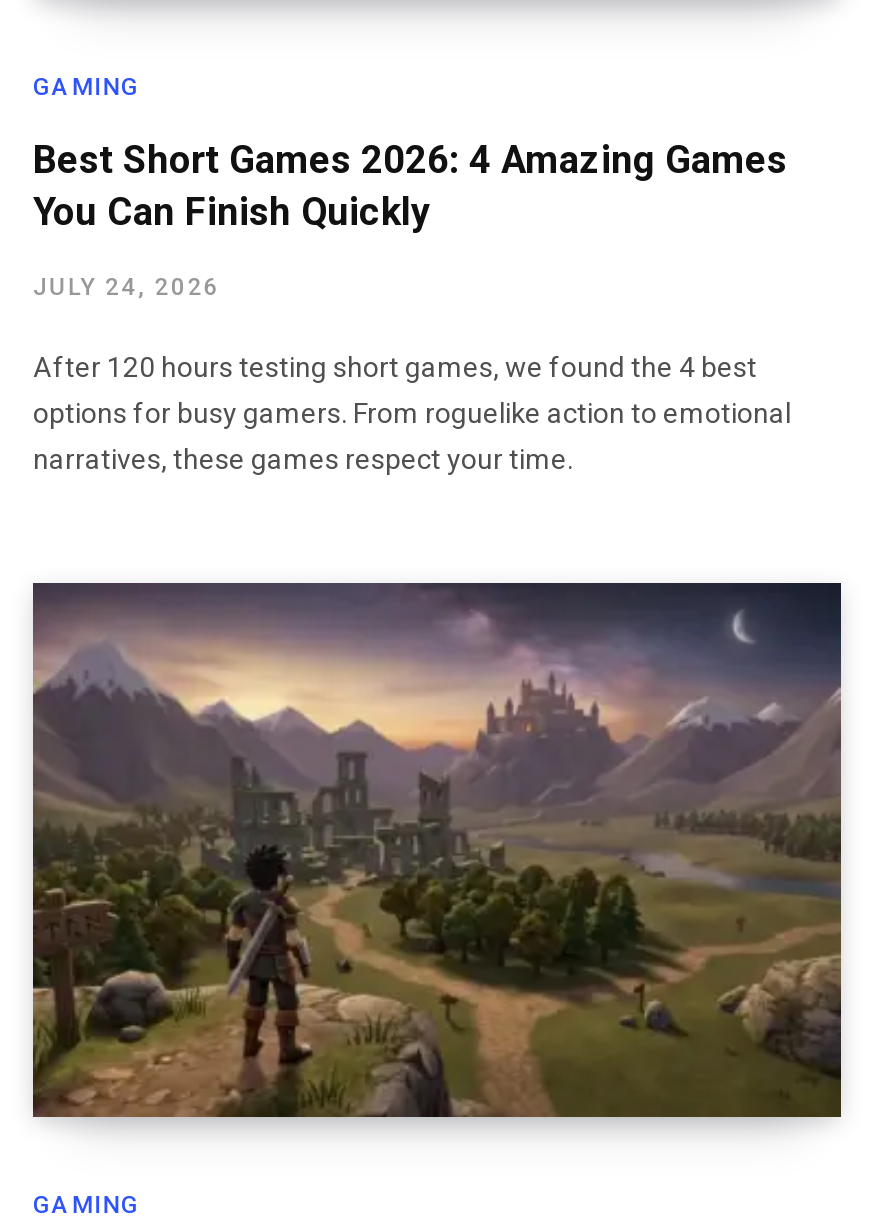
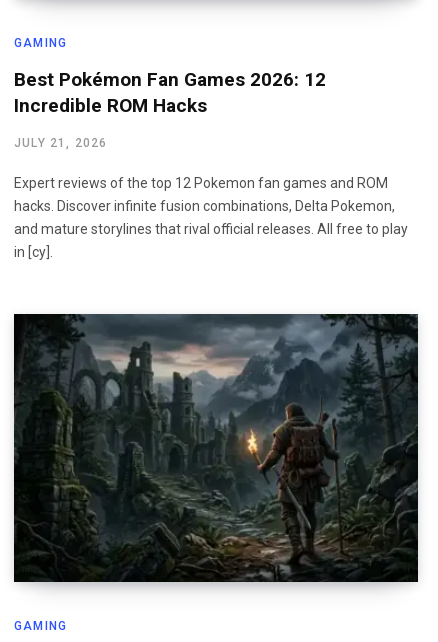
[33,136,787,234] Best Short Games 2026: 4 Amazing Games | You Can Finish Quickly -> [14,68,326,117] Best Pokémon Fan Games 2026: 12 | Incredible ROM Hacks
[33,272,220,300] JULY 24, 2026 -> [14,136,108,150] JULY 21, 2026
[33,350,791,474] After 120 hours testing short games, we found the 4 best | options for busy gamers. From roguelike action to emotional | narratives, these games respect your time. -> [14,175,408,260] Expert reviews of the top 12 Pokemon fan games and ROM | hacks. Discover infinite fusion combinations, Delta Pokemon, | and mature storylines that rival official releases. All free to play | in [cy].
[31,582,843,1118] [image] -> [14,313,419,583] [image]

